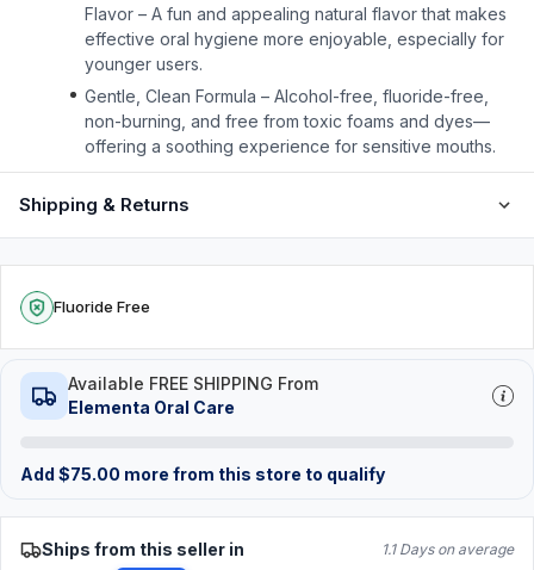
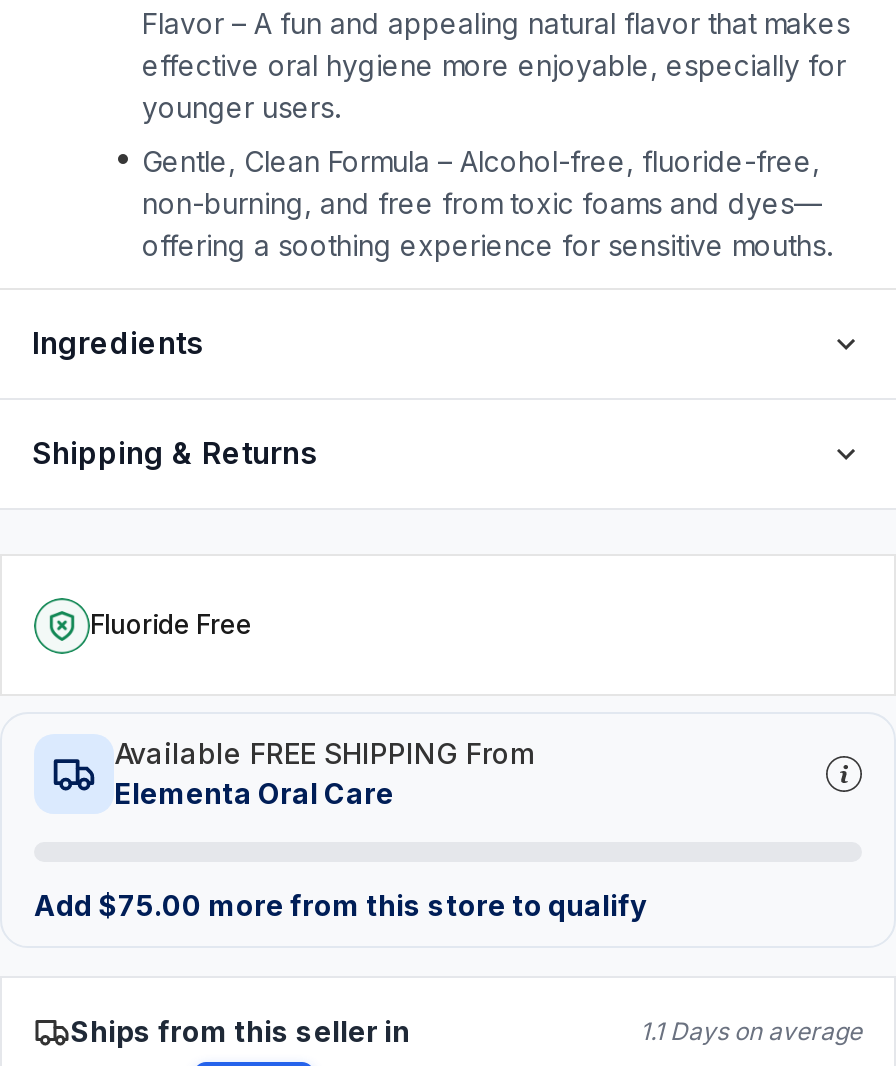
none -> [32,324,204,362] Ingredients

